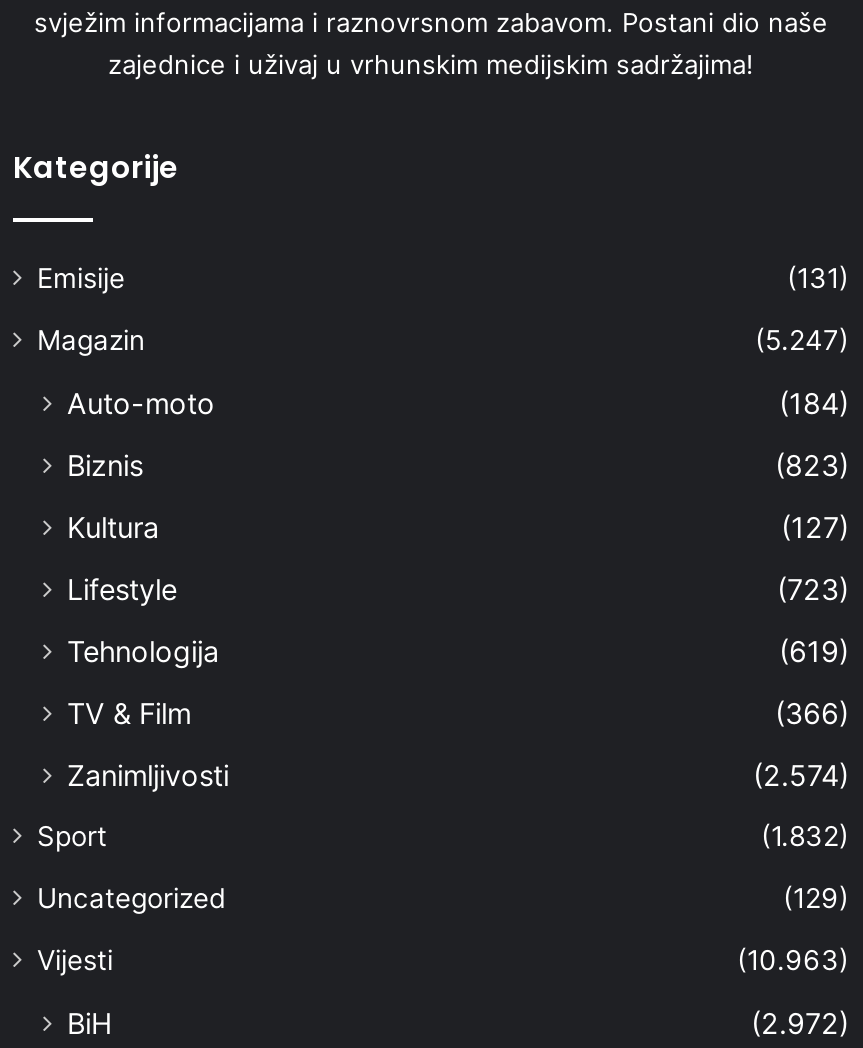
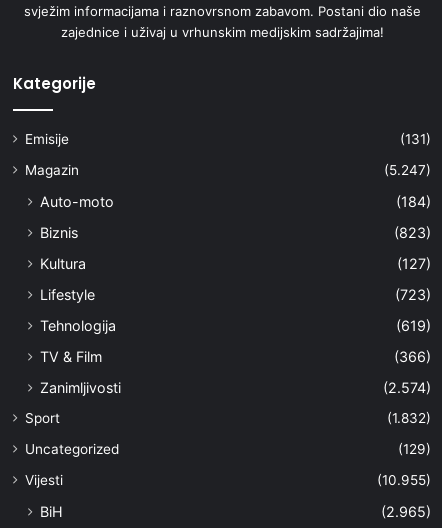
[737,943,849,975] (10.963) -> [377,472,431,488] (10.955)
[751,1005,849,1039] (2.972) -> [381,503,431,520] (2.965)

